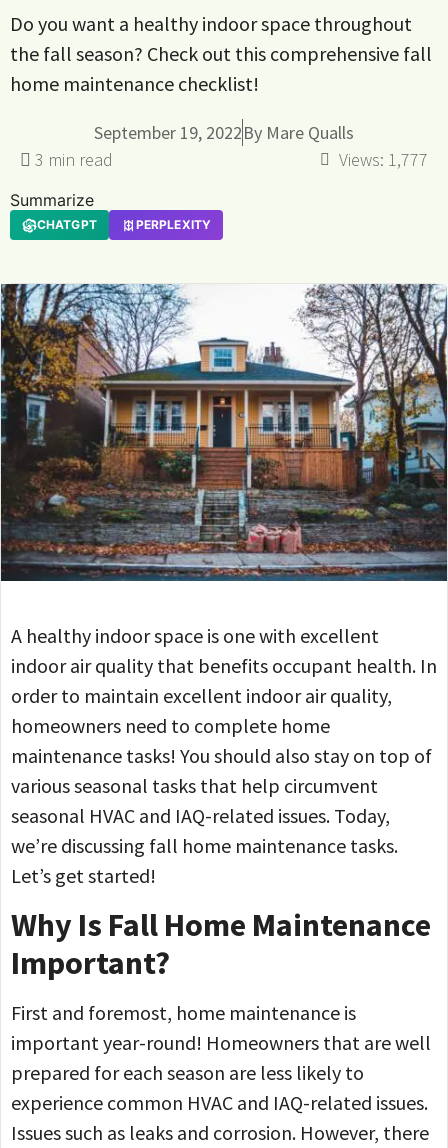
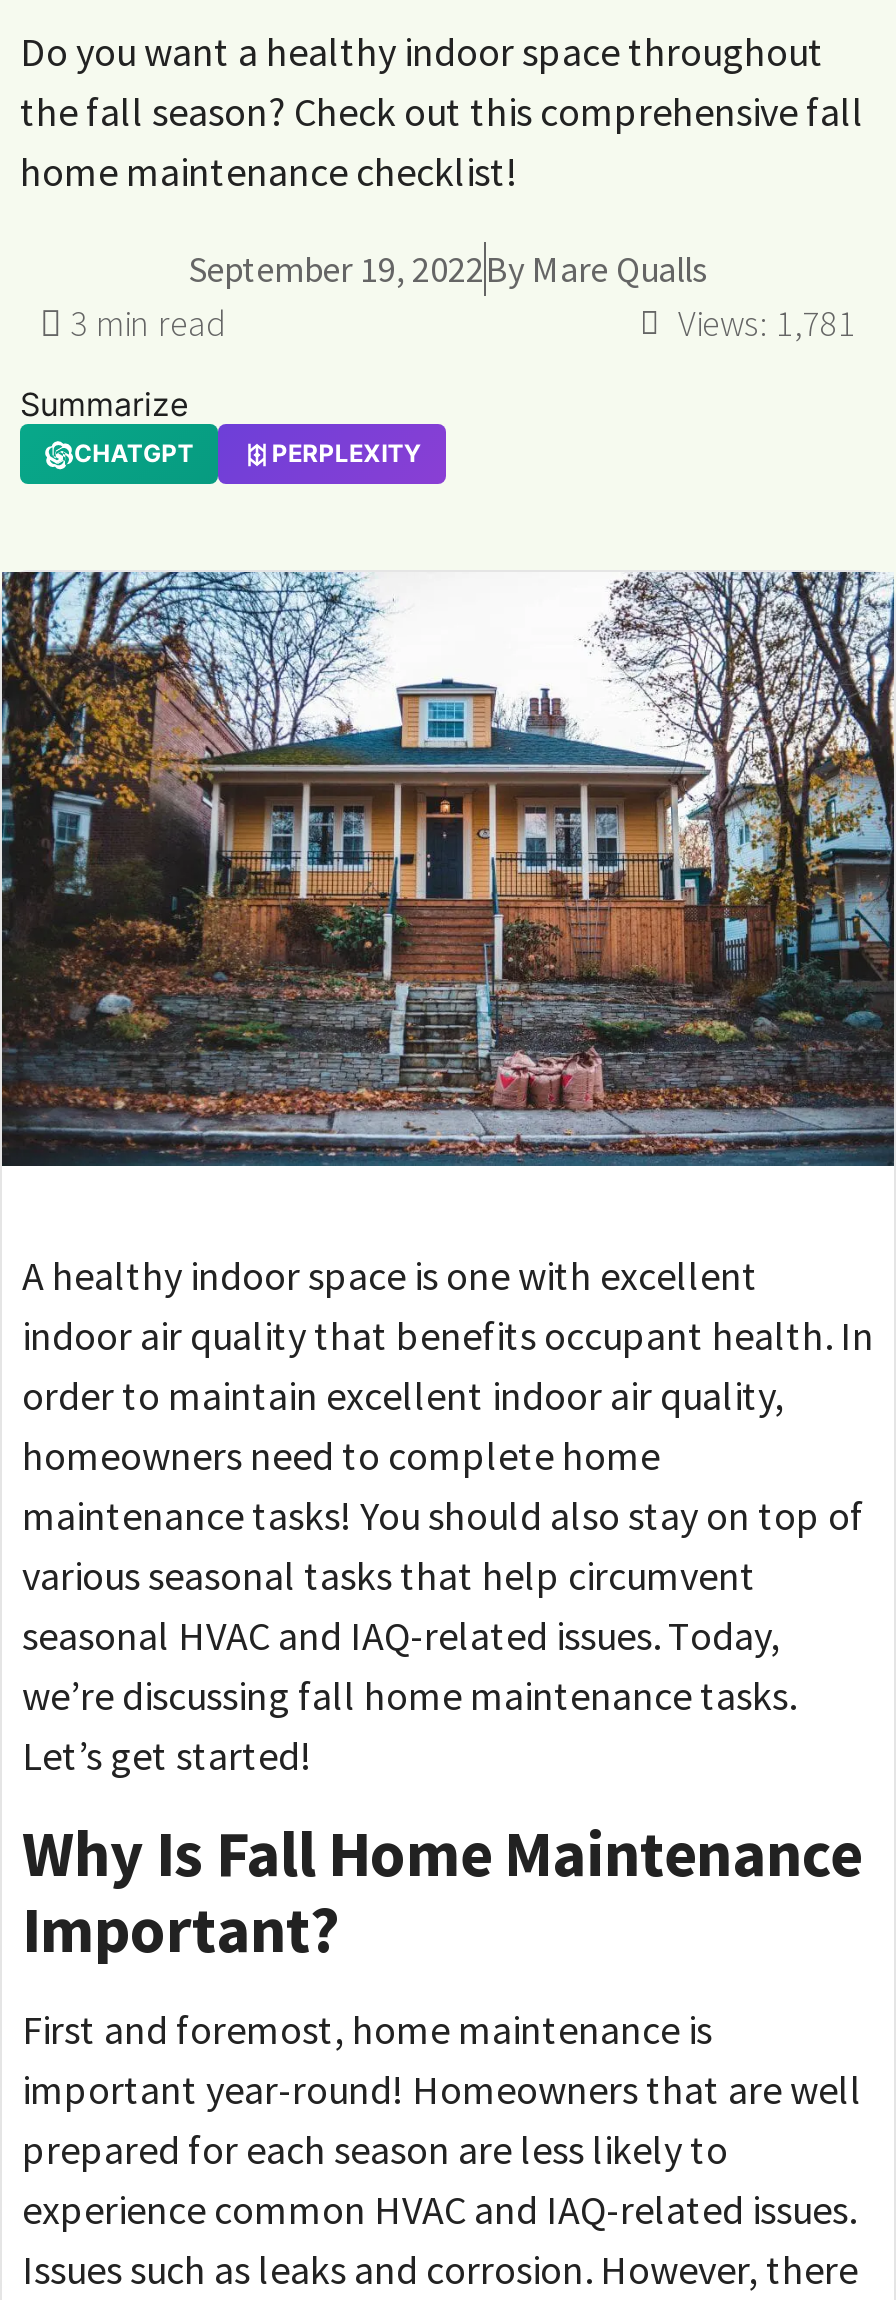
[339,148,428,171] Views: 1,777 -> [678,300,856,346] Views: 1,781

